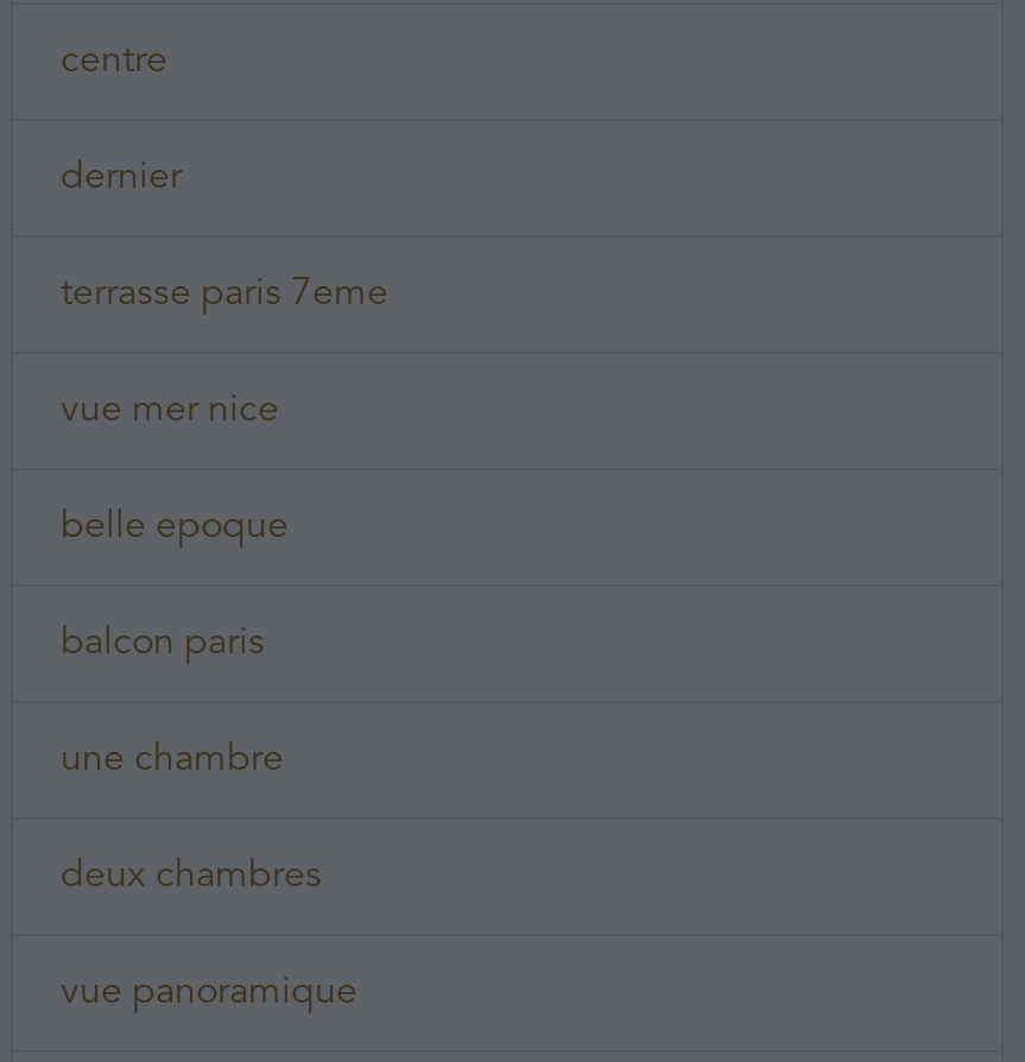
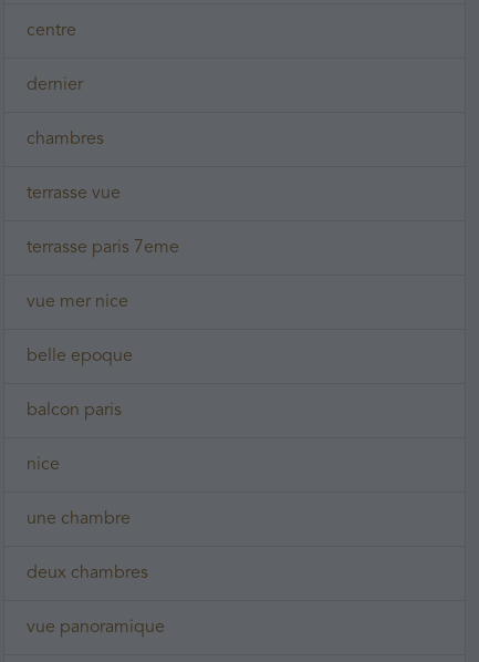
none -> [27,131,121,203] chambres | terrasse vue
none -> [27,456,60,474] nice

